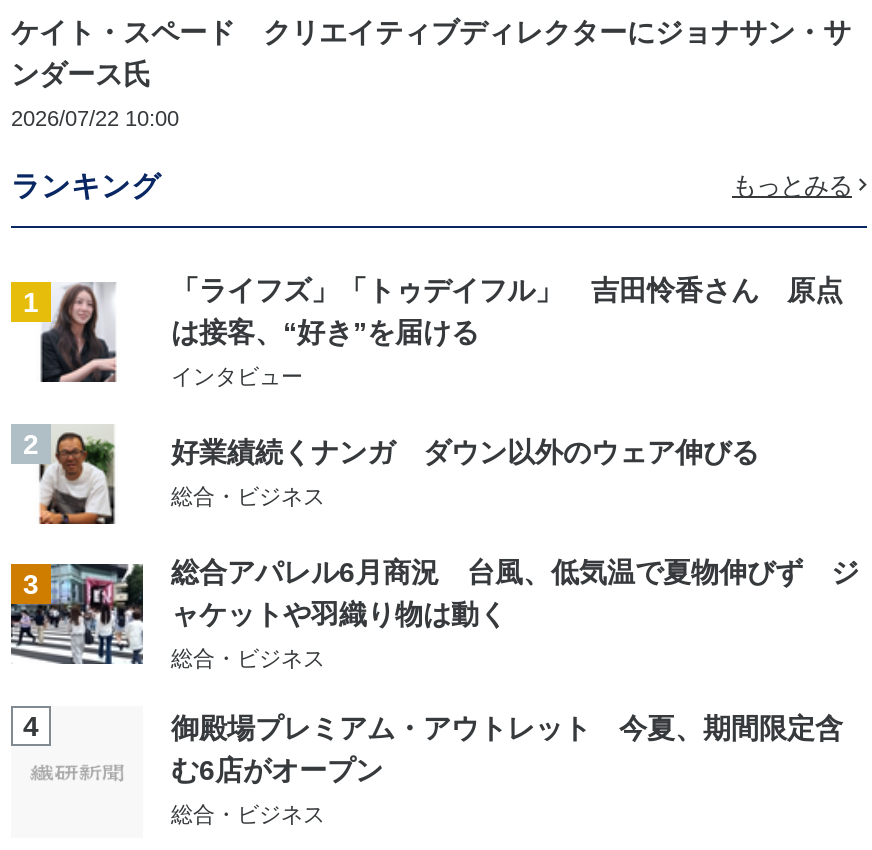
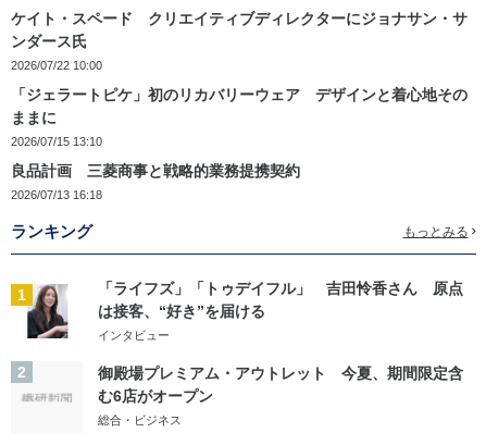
none -> [11,86,468,202] 「ジェラートピケ」初のリカバリーウェア デザインと着心地その | ままに | 2026/07/15 13:10 | 良品計画 三菱商事と戦略的業務提携契約 | 2026/07/13 16:18
moved [11,171,852,460] -> [11,223,468,381]: [image] | ランキング | もっとみる | 1 | 「ライフズ」「トゥデイフル」 吉田怜香さん 原点 | は接客、“好き”を届ける | インタビュー | 2
[23,426,859,742] [image] | 好業績続くナンガ ダウン以外のウェア伸びる | 総合・ビジネス | 3 | 総合アパレル6月商況 台風、低気温で夏物伸びず ジ | ャケットや羽織り物は動く | 総合・ビジネス | 4 -> none

